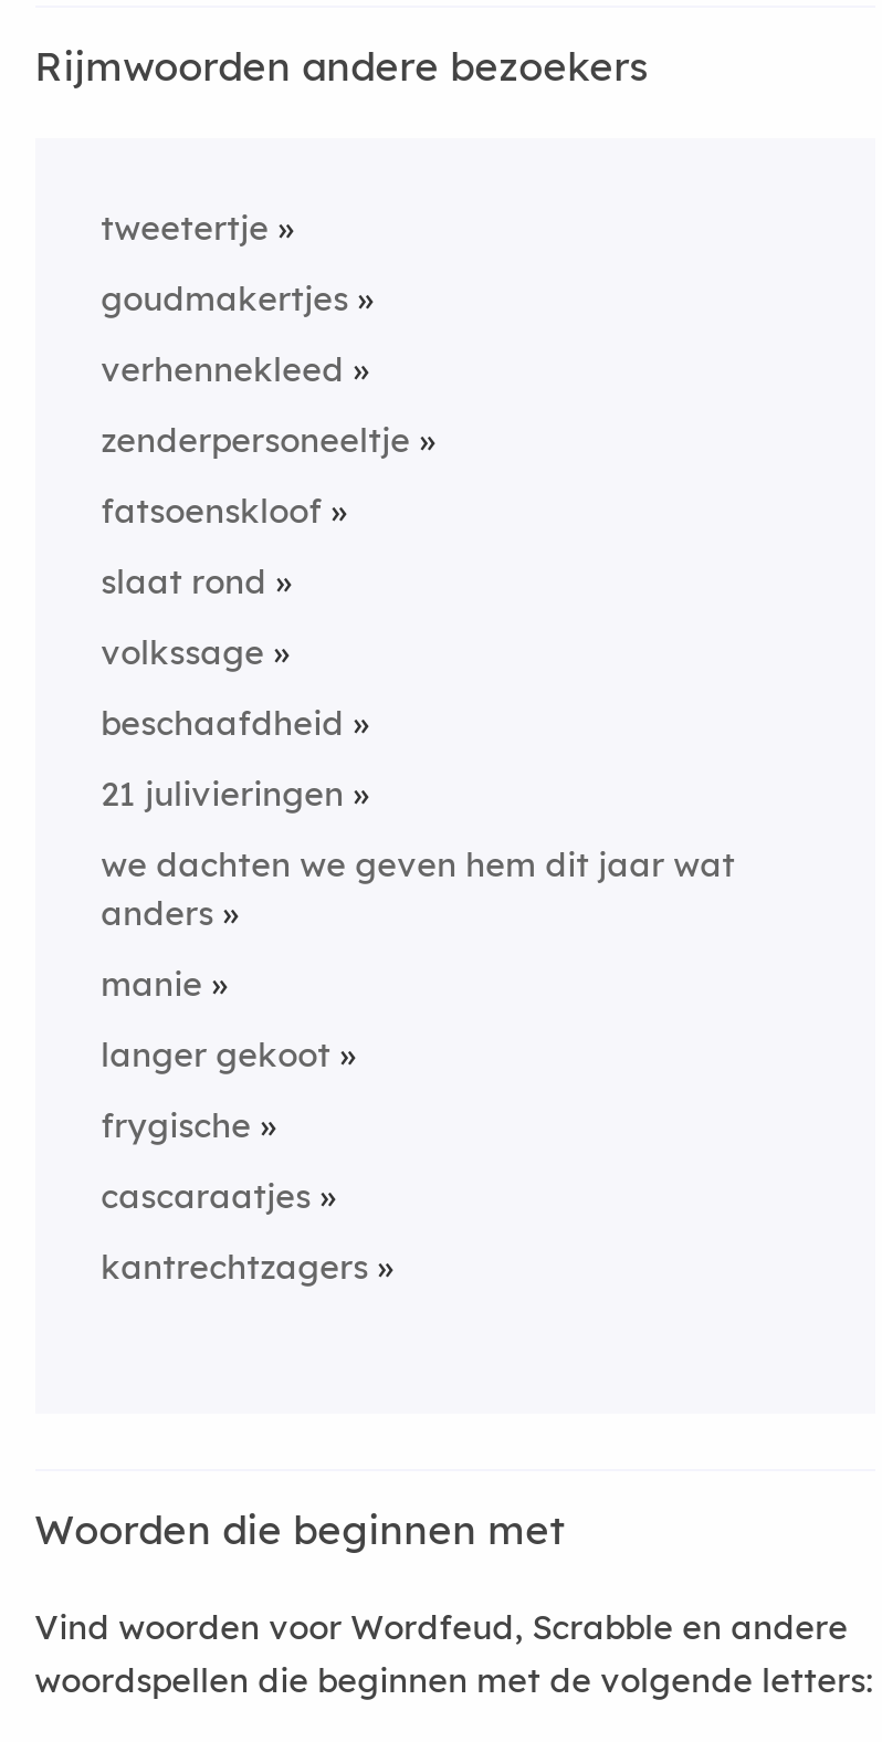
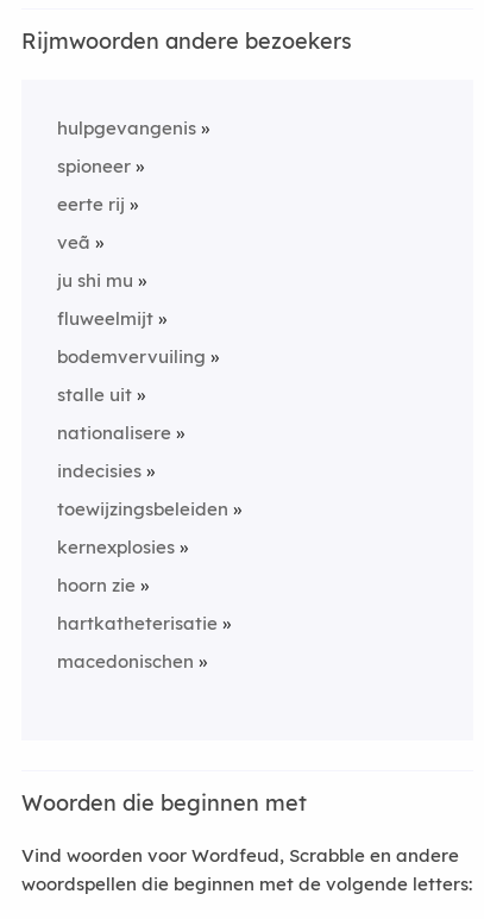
[101,206,269,248] tweetertje -> [57,116,196,139] hulpgevangenis
[101,276,348,318] goudmakertjes -> [57,154,130,177] spioneer
[101,347,344,389] verhennekleed -> [57,192,124,215] eerte rij
[101,418,410,460] zenderpersoneeltje -> [57,230,90,253] veã
[101,489,322,531] fatsoenskloof -> [57,268,133,291] ju shi mu
[101,559,267,601] slaat rond -> [57,307,153,329] fluweelmijt
[101,630,264,672] volkssage -> [57,345,205,367] bodemvervuiling
[101,701,344,743] beschaafdheid -> [57,383,132,405] stalle uit
[101,772,344,814] 21 julivieringen -> [57,421,171,443] nationalisere
[101,842,735,933] we dachten we geven hem dit jaar wat | anders -> [57,459,141,482] indecisies
[101,962,202,1004] manie -> [57,497,228,520] toewijzingsbeleiden
[101,1032,331,1074] langer gekoot -> [57,535,174,558] kernexplosies
[101,1103,251,1145] frygische -> [57,573,135,596] hoorn zie
[101,1174,311,1216] cascaraatjes -> [57,611,217,634] hartkatheterisatie
[101,1245,368,1287] kantrechtzagers -> [57,649,193,672] macedonischen

